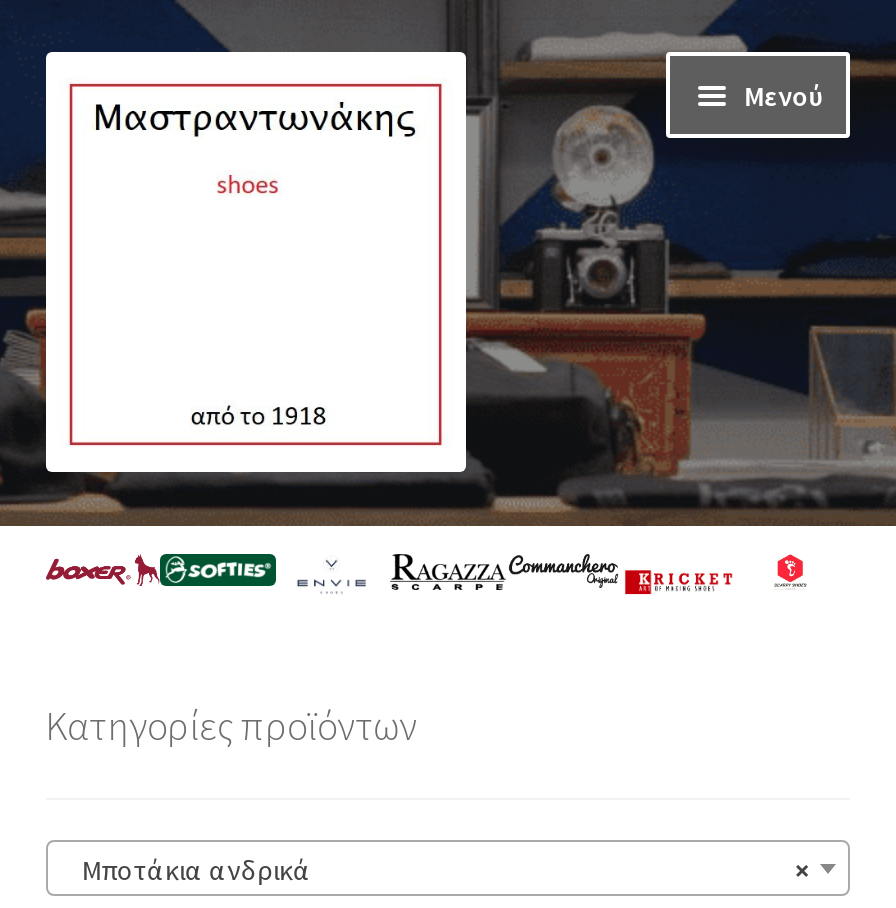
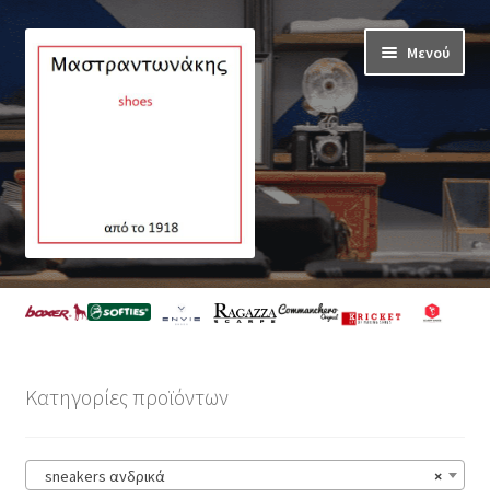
[63,853,311,889] Μποτάκια ανδρικά -> [35,467,165,486] sneakers ανδρικά

